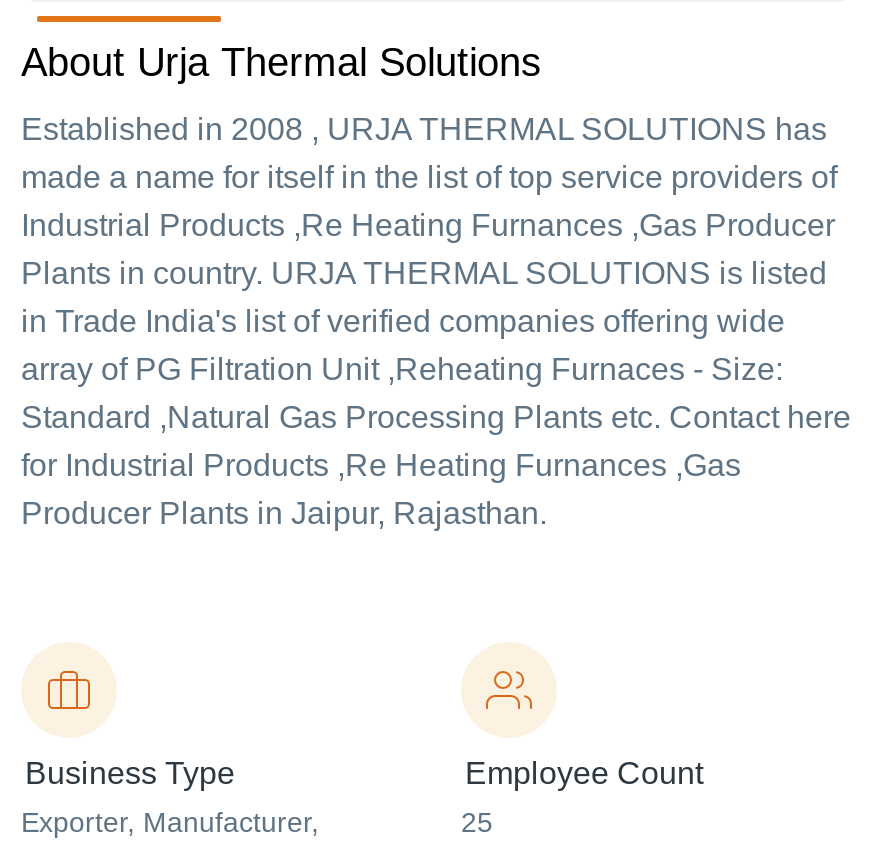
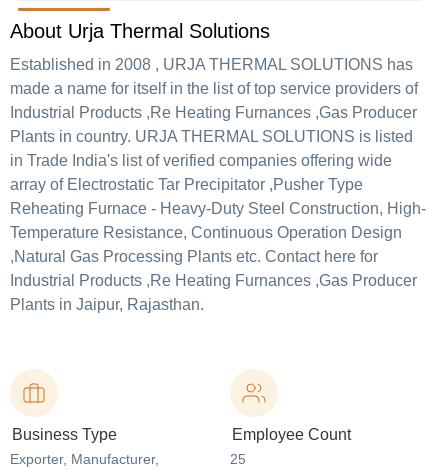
[21,352,851,530] array of PG Filtration Unit ,Reheating Furnaces - Size: | Standard ,Natural Gas Processing Plants etc. Contact here | for Industrial Products ,Re Heating Furnances ,Gas | Producer Plants in Jaipur, Rajasthan. -> [10,176,426,313] array of Electrostatic Tar Precipitator ,Pusher Type | Reheating Furnace - Heavy-Duty Steel Construction, High- | Temperature Resistance, Continuous Operation Design | ,Natural Gas Processing Plants etc. Contact here for | Industrial Products ,Re Heating Furnances ,Gas Producer | Plants in Jaipur, Rajasthan.

